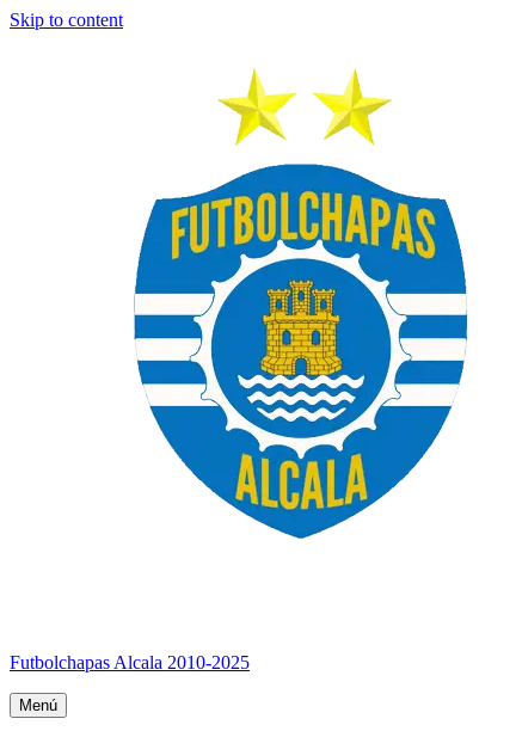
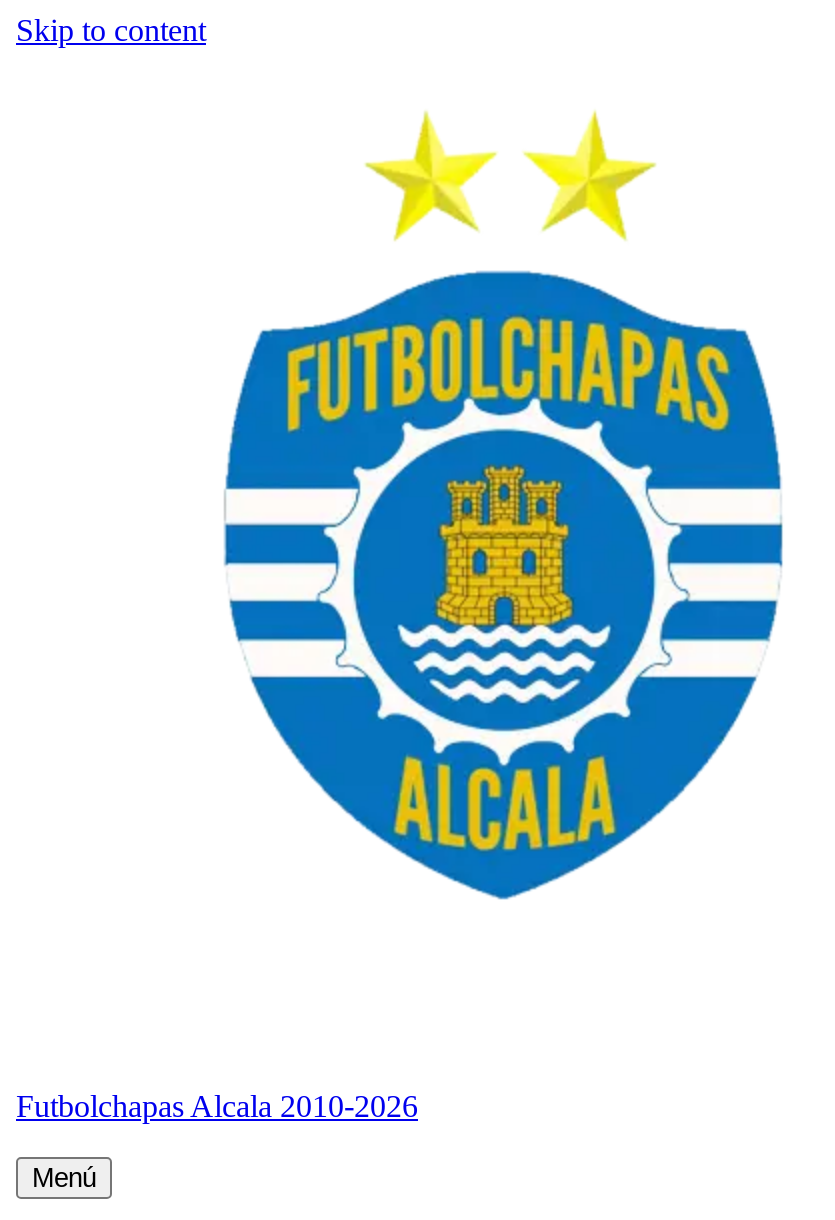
[10,652,250,672] Futbolchapas Alcala 2010-2025 -> [16,1089,418,1123] Futbolchapas Alcala 2010-2026

